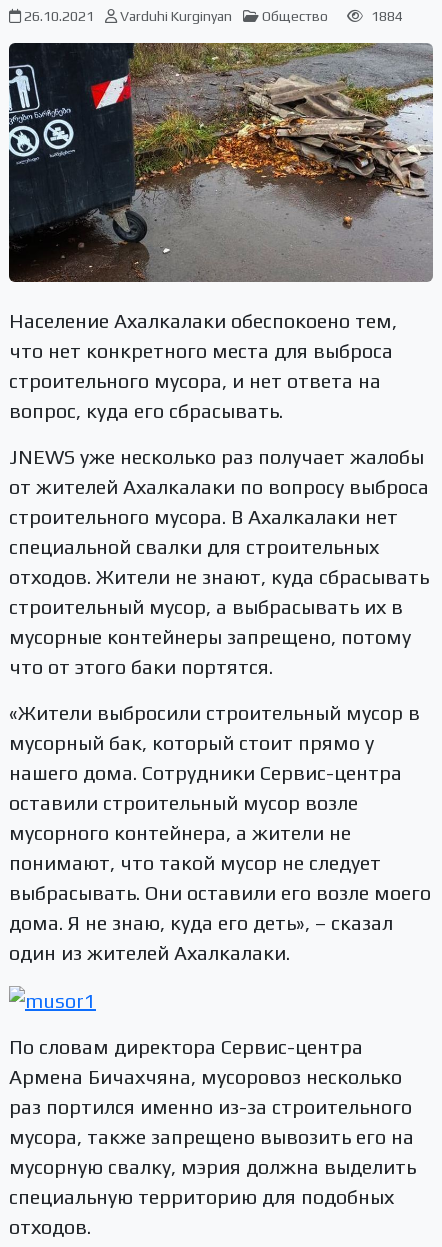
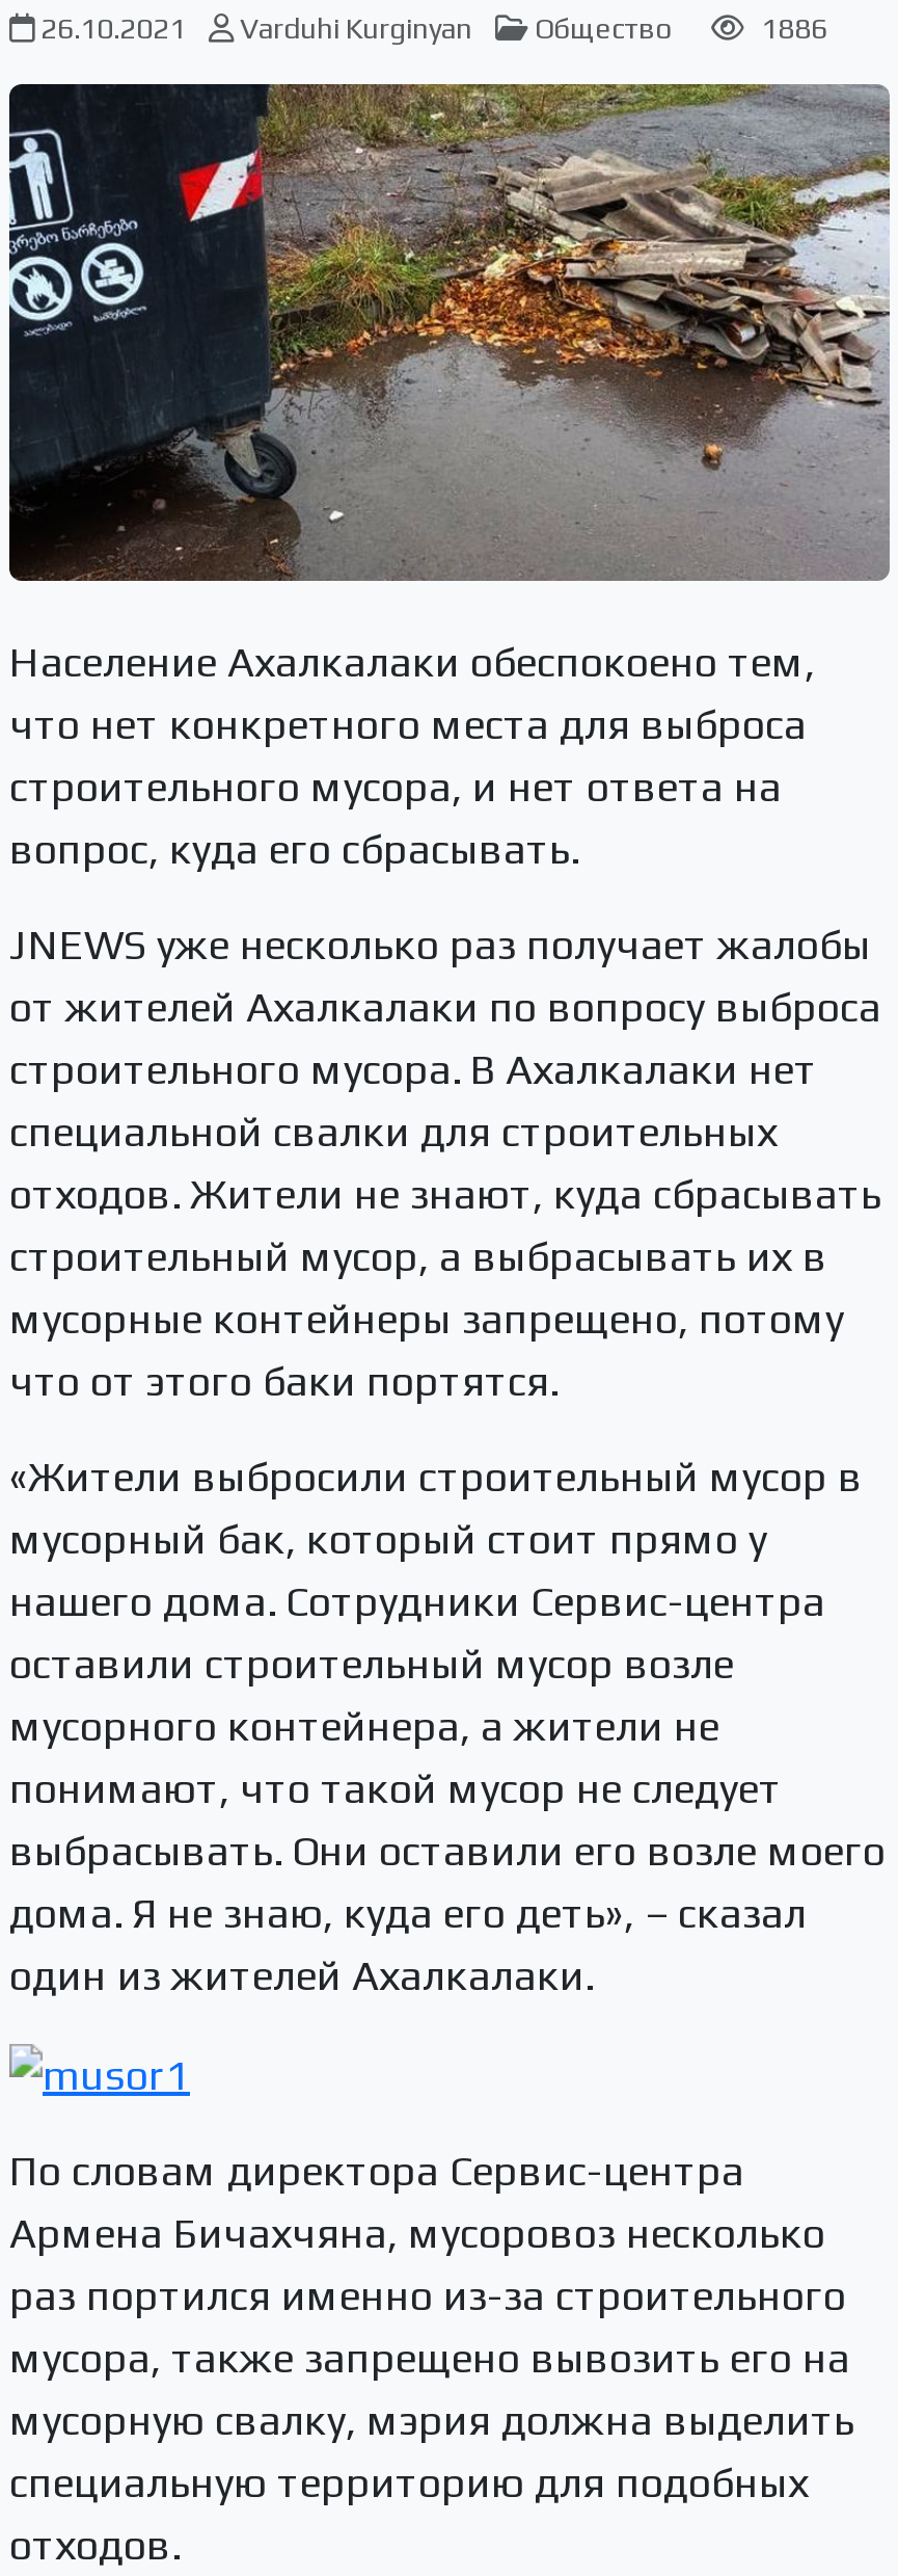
[371,8,403,24] 1884 -> [761,11,827,45] 1886

